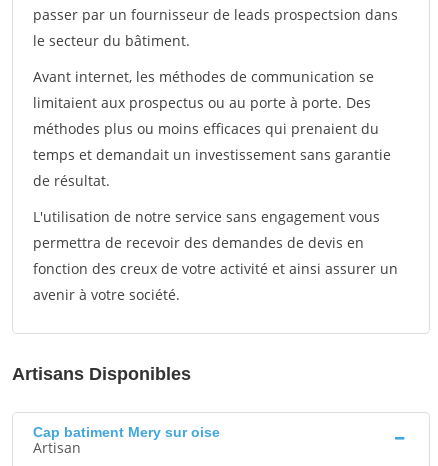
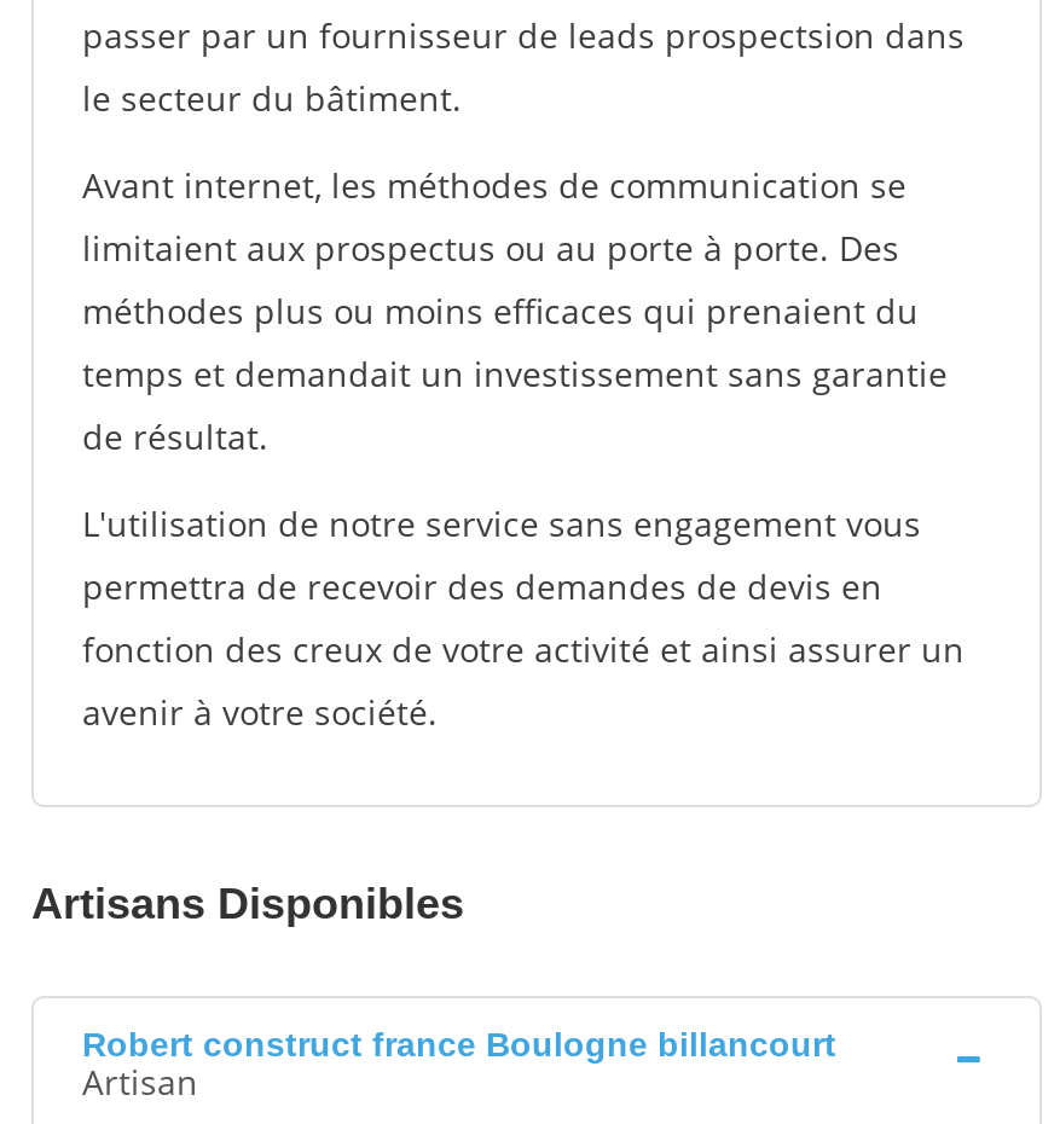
[33,424,220,440] Cap batiment Mery sur oise -> [82,1025,836,1064] Robert construct france Boulogne billancourt

